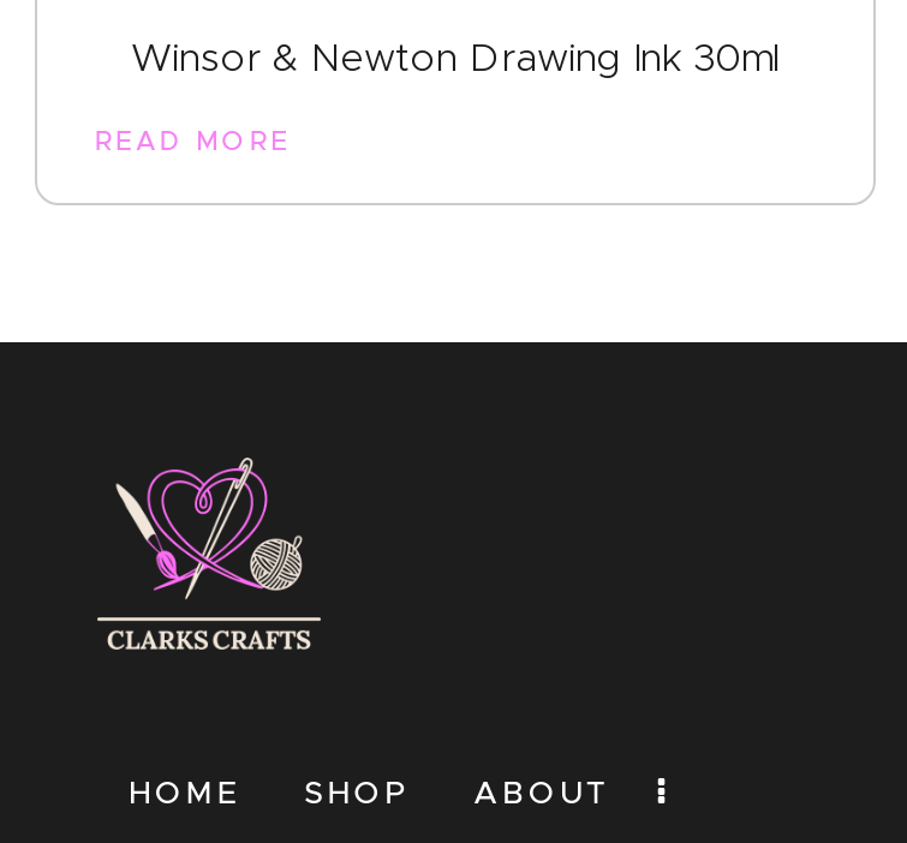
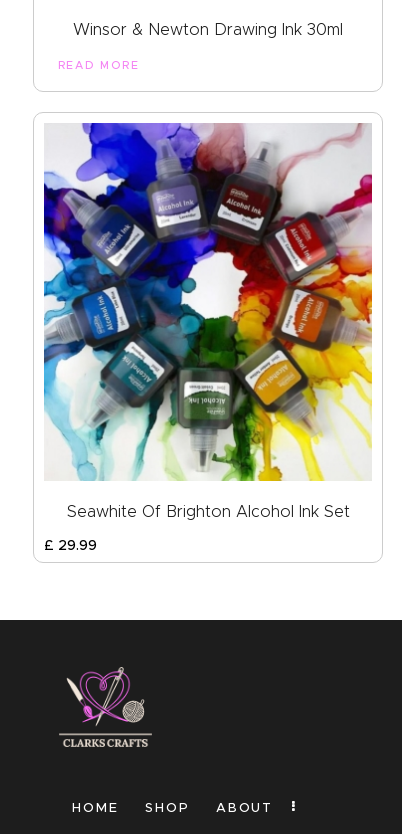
none -> [43,122,373,553] [image] | Seawhite Of Brighton Alcohol Ink Set | £ 29.99

